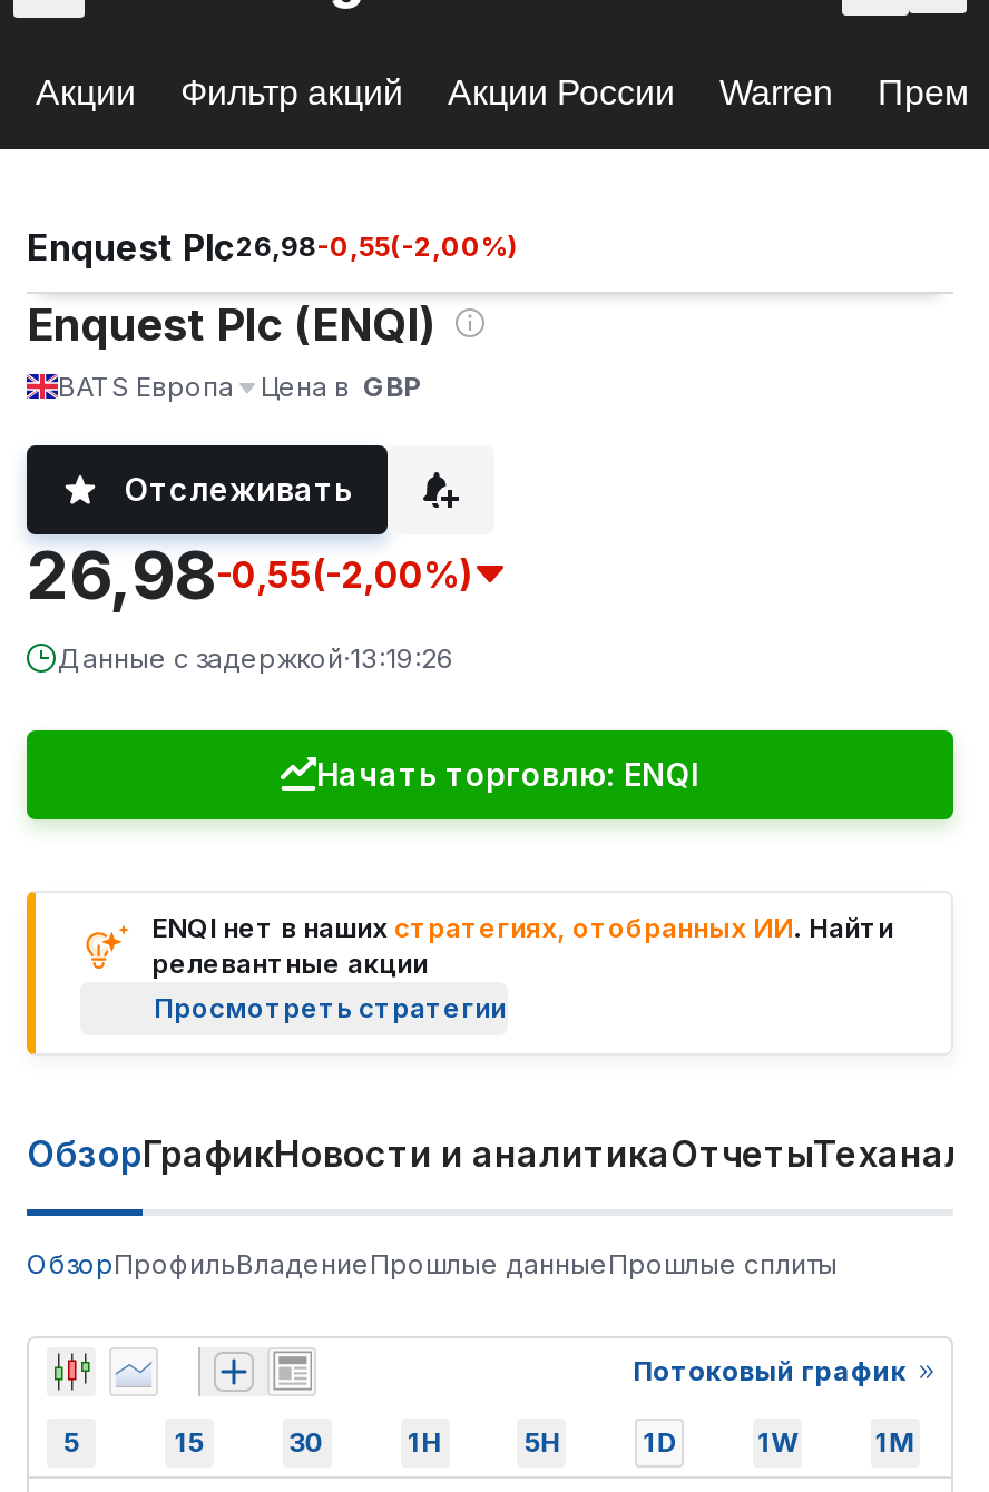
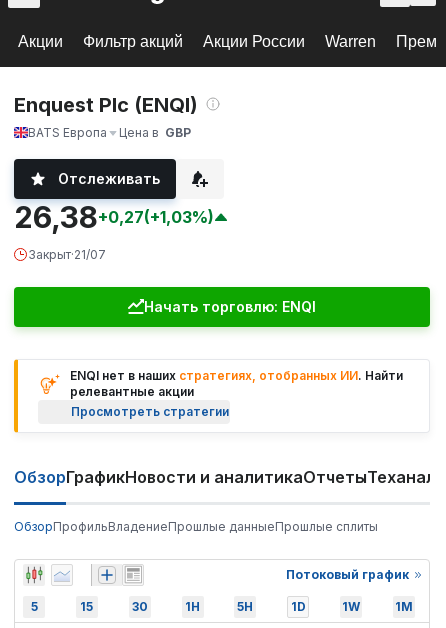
[27,224,519,269] Enquest Plc26,98-0,55(-2,00%) -> none
[27,534,472,674] 26,98-0,55(-2,00%) | Данные с задержкой·13:19:26 -> [14,199,214,262] 26,38+0,27(+1,03%) | Закрыт·21/07

